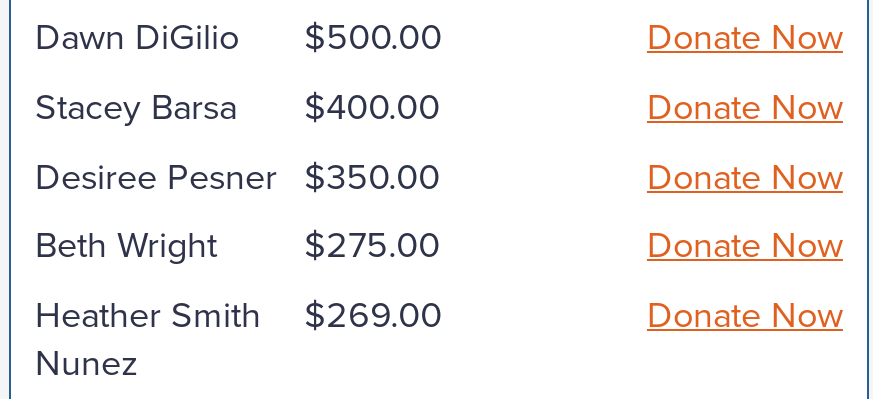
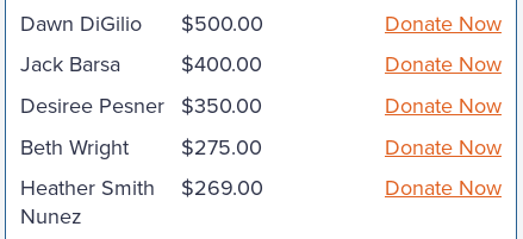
[35,81,237,133] Stacey Barsa -> [20,49,120,80] Jack Barsa

